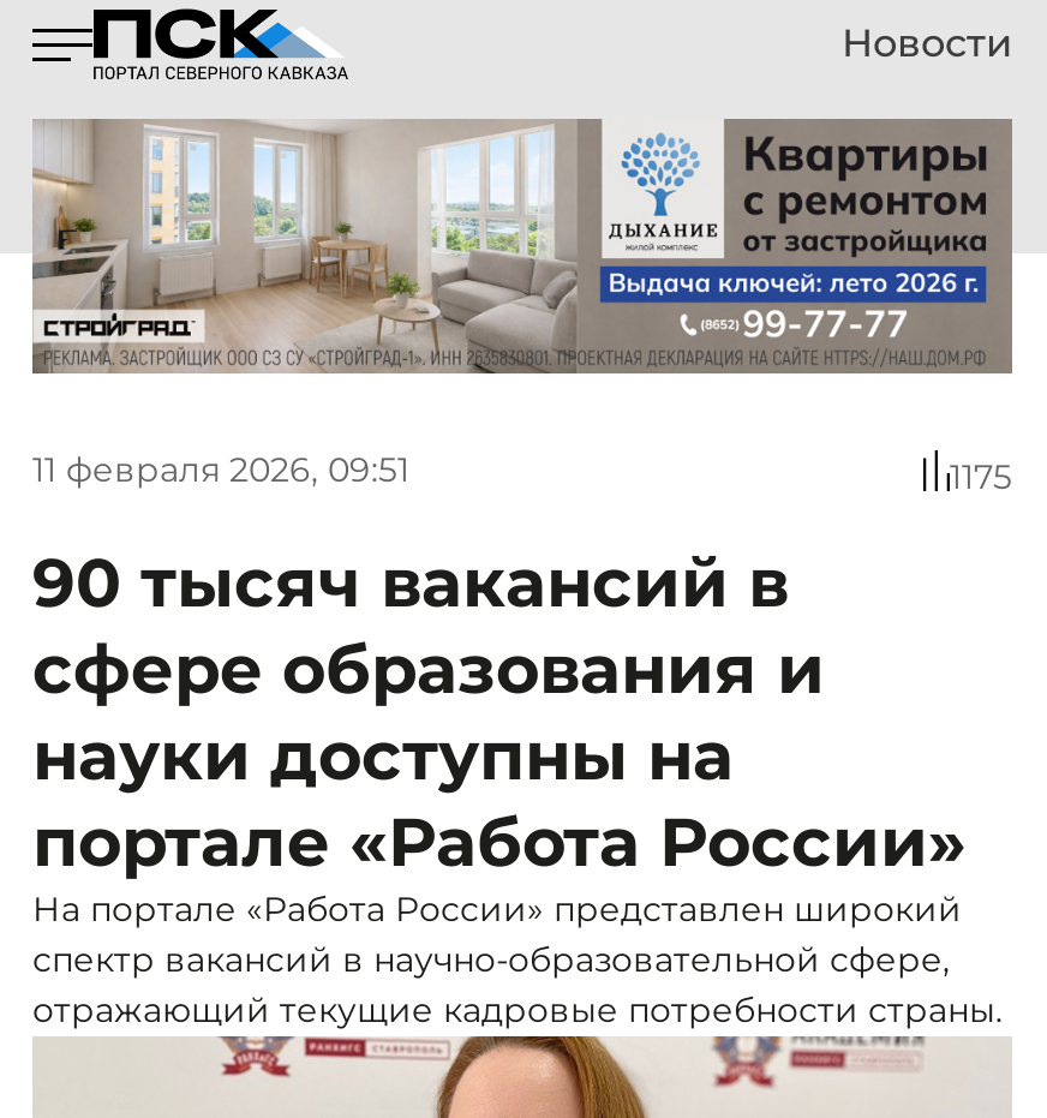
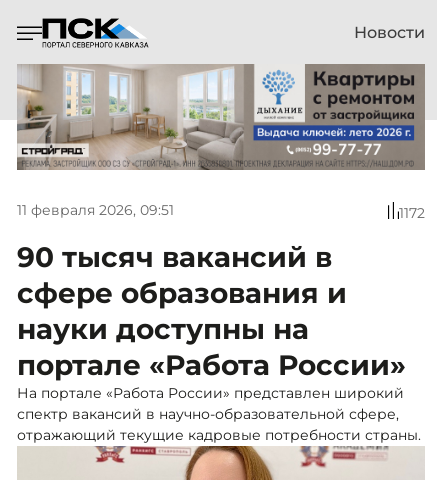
[950,454,1012,498] 1175 -> [399,204,425,222] 1172

